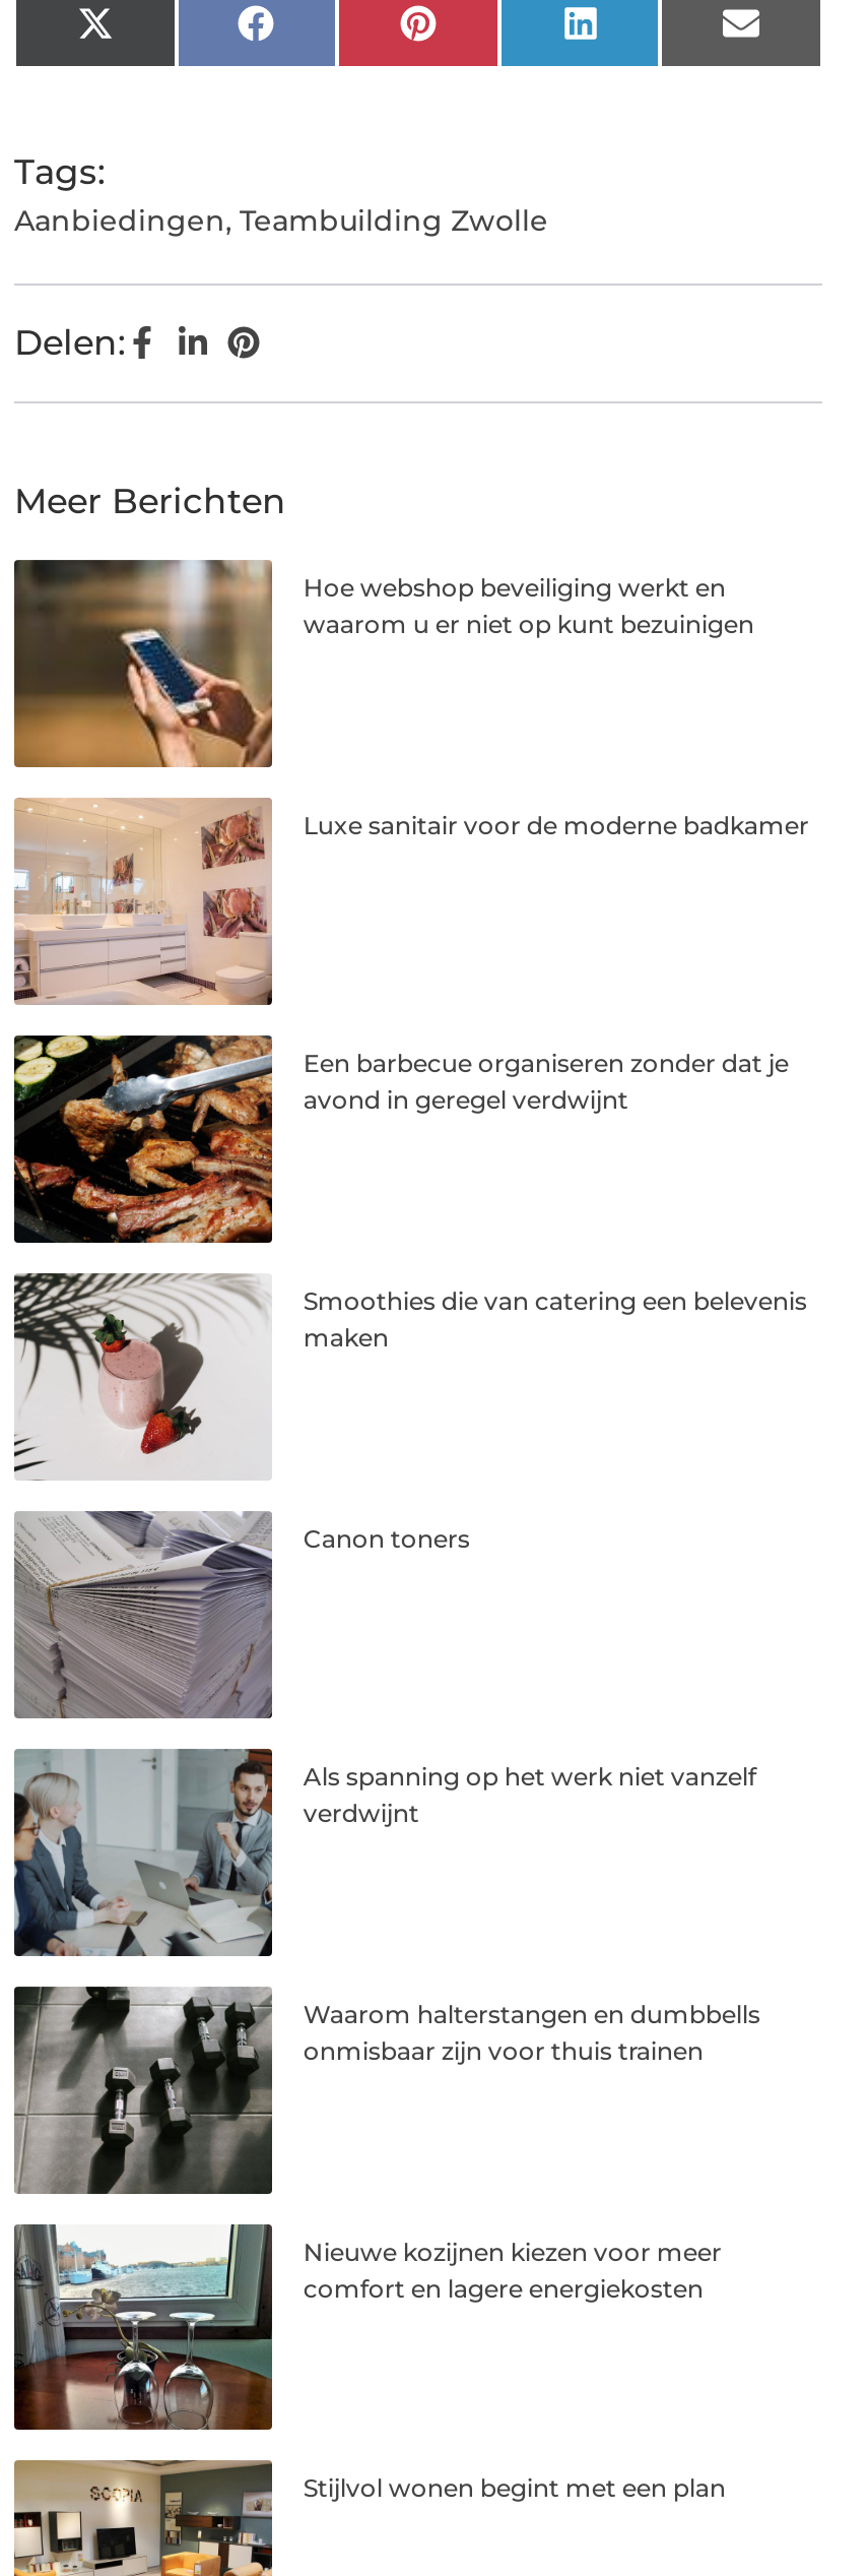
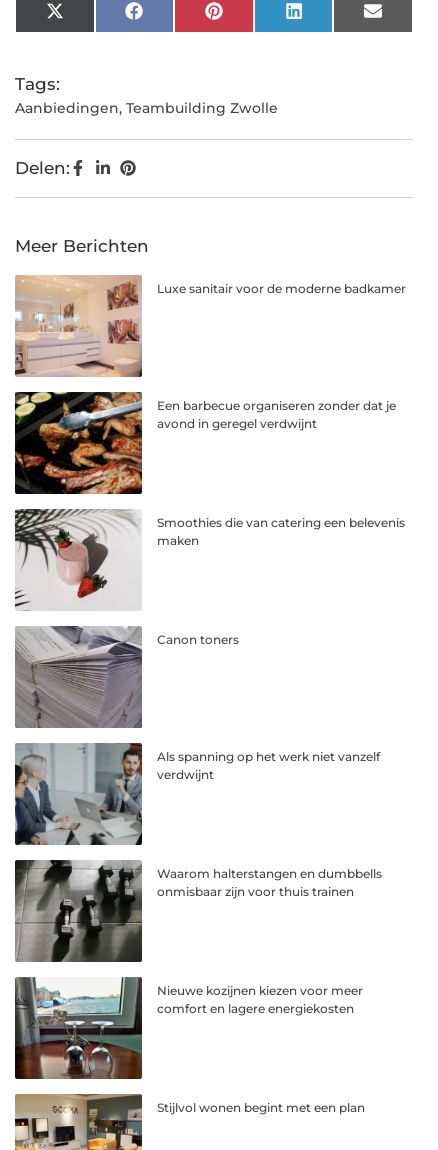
[12,558,754,767] [image] | Hoe webshop beveiliging werkt en | waarom u er niet op kunt bezuinigen -> none

